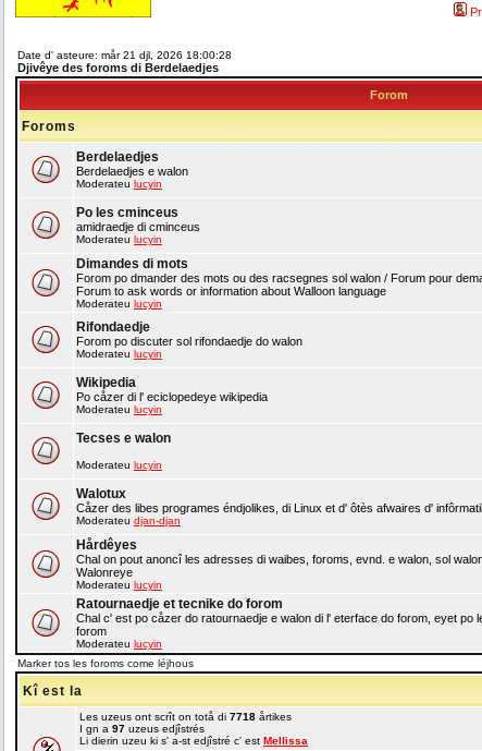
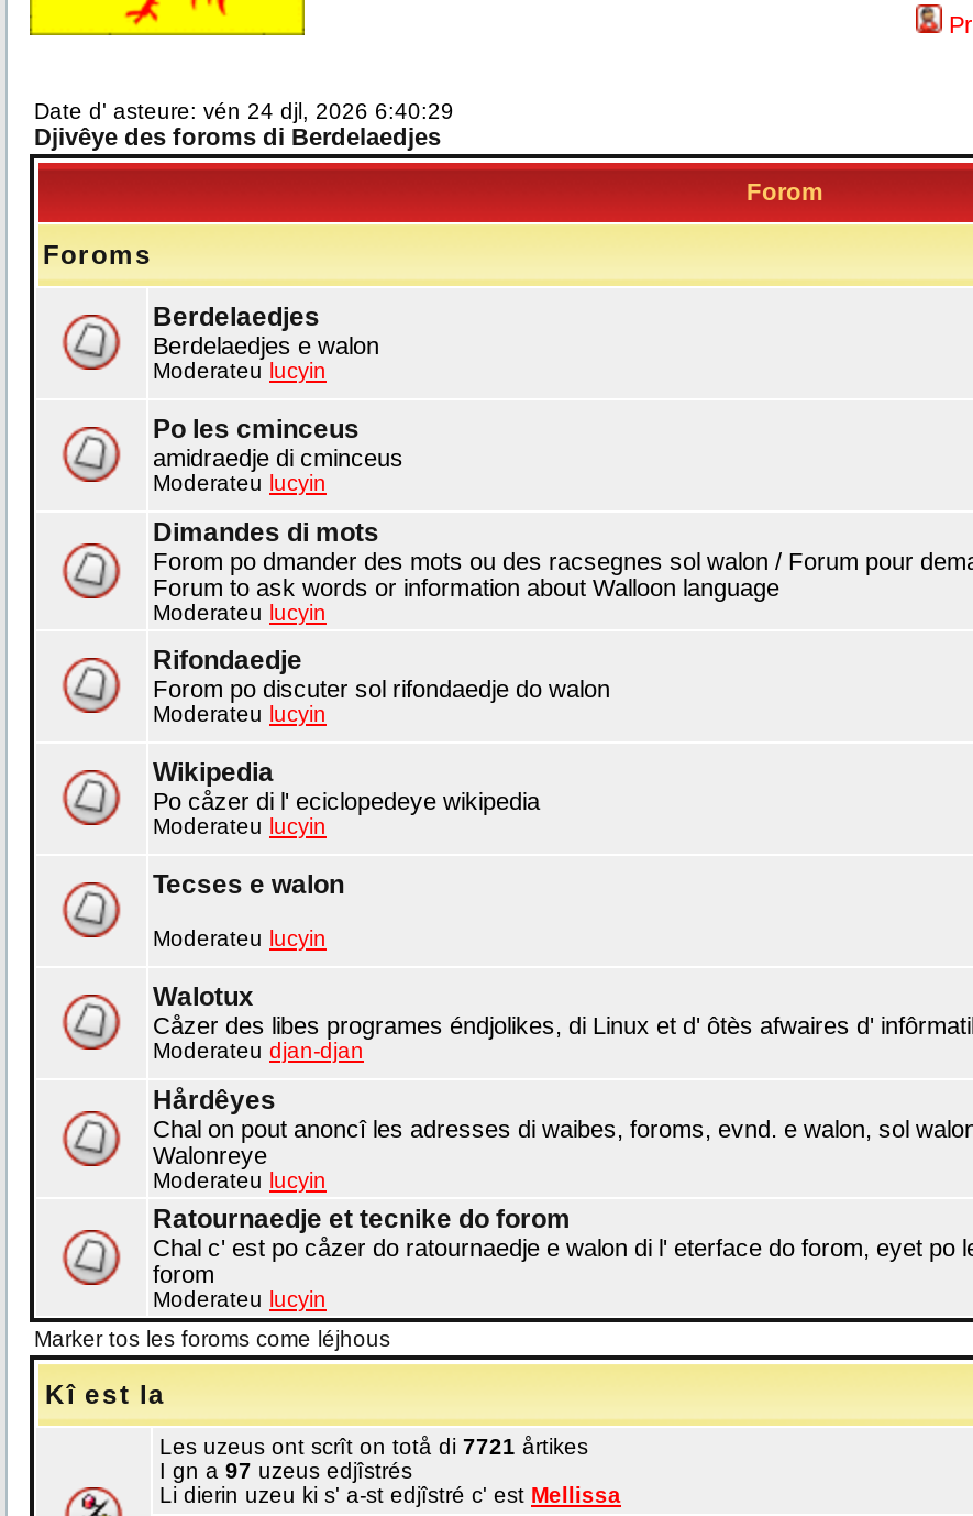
[17,49,232,61] Date d' asteure: mår 21 djl, 2026 18:00:28 -> [34,99,454,123] Date d' asteure: vén 24 djl, 2026 6:40:29
[79,711,292,723] Les uzeus ont scrît on totå di 7718 årtikes -> [159,1435,588,1459] Les uzeus ont scrît on totå di 7721 årtikes

